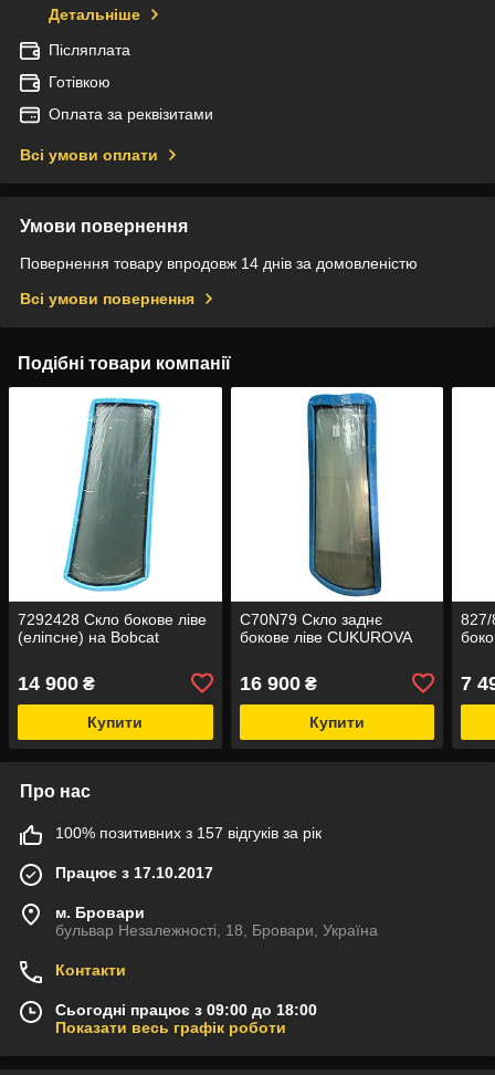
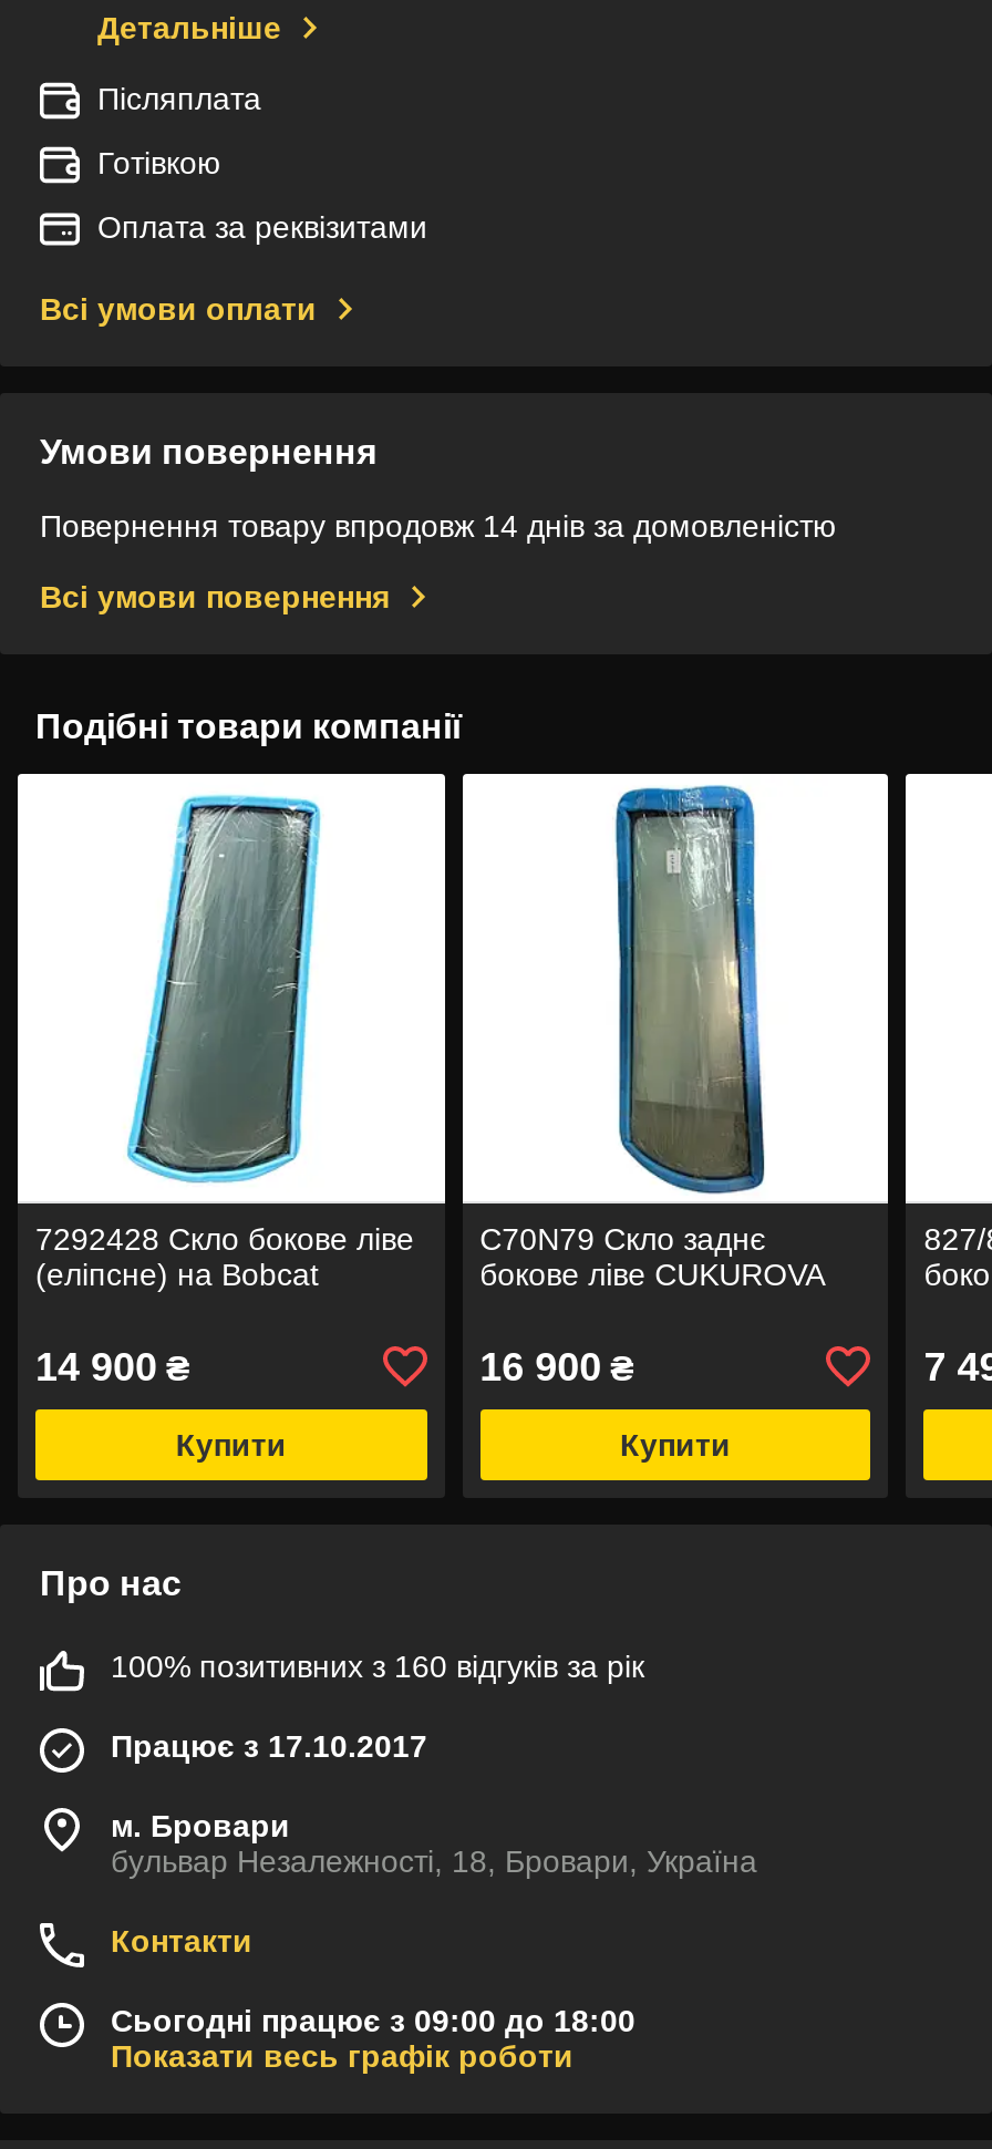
[55,824,322,841] 100% позитивних з 157 відгуків за рік -> [111,1648,644,1684] 100% позитивних з 160 відгуків за рік

